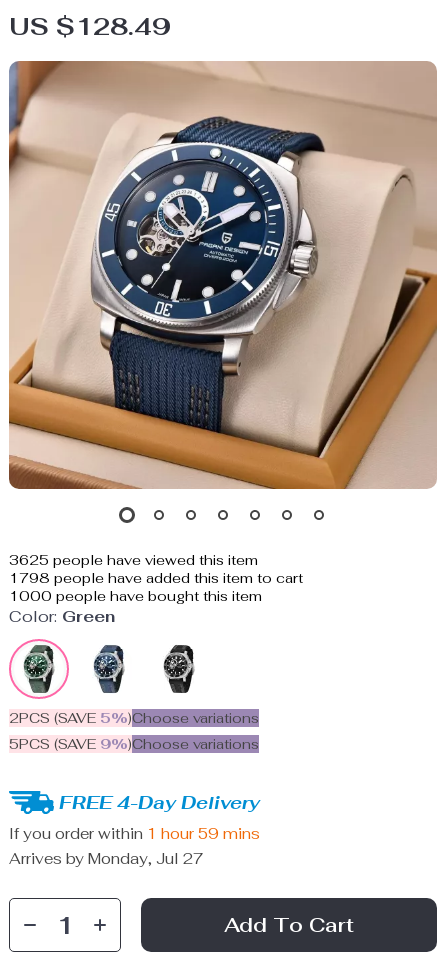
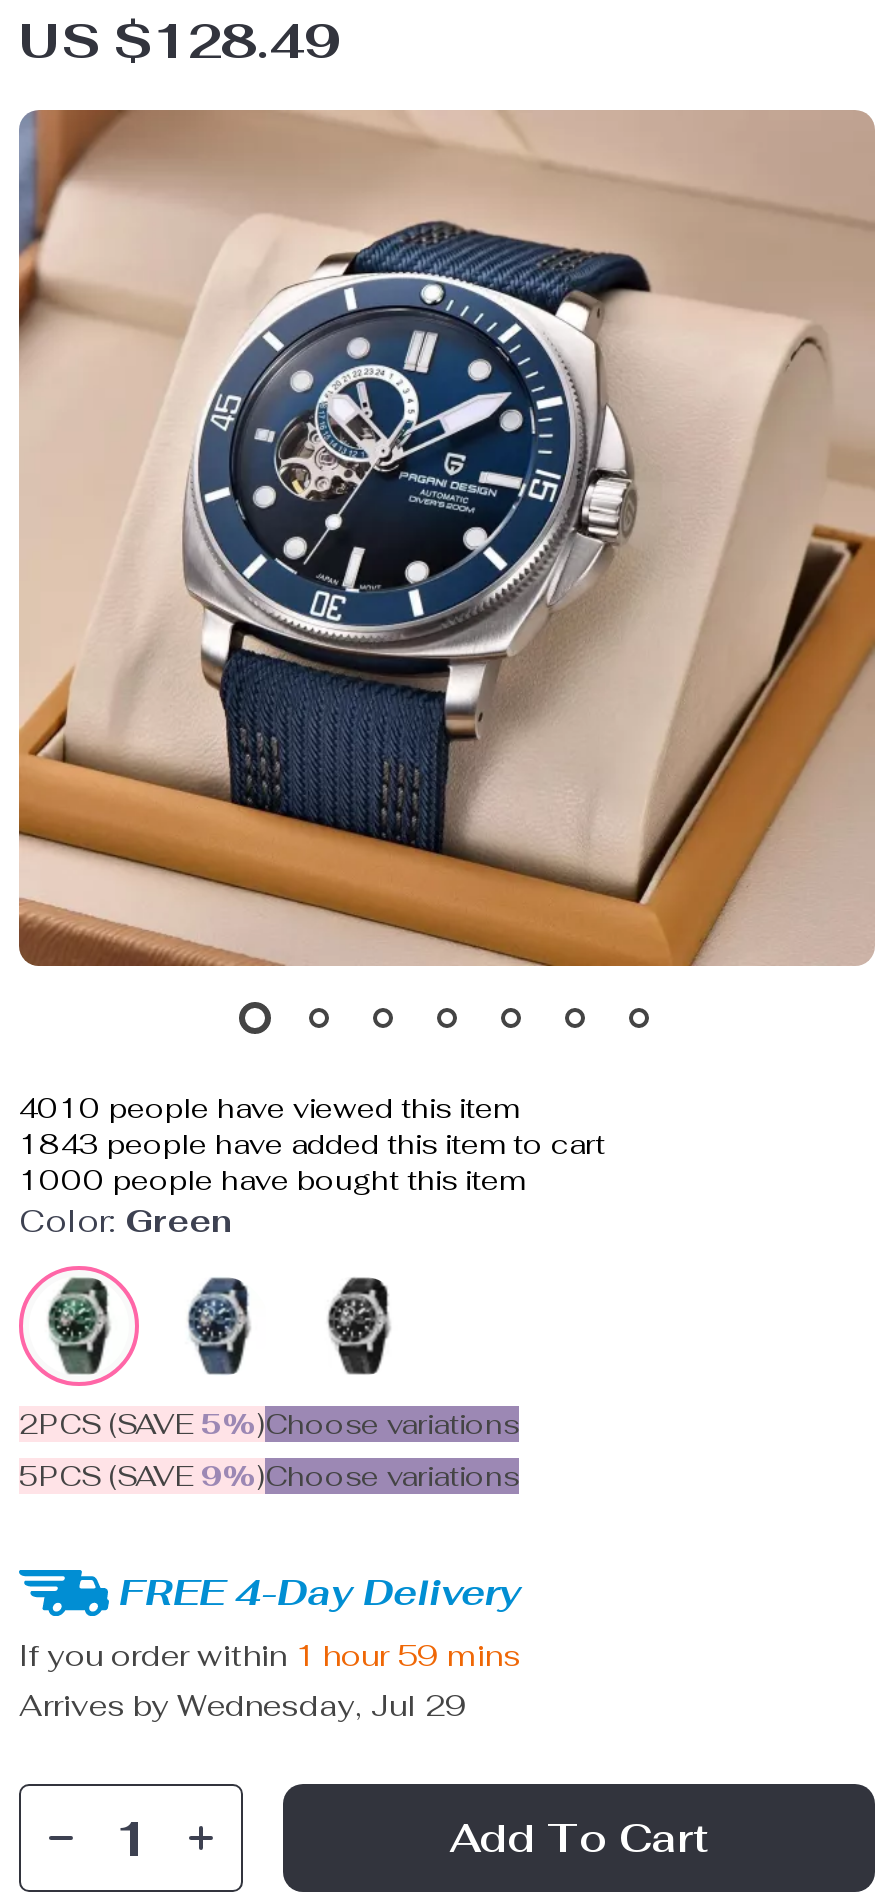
[9,551,258,569] 3625 people have viewed this item -> [19,1090,519,1126] 4010 people have viewed this item
[9,569,303,587] 1798 people have added this item to cart -> [19,1126,605,1162] 1843 people have added this item to cart
[9,849,204,868] Arrives by Monday, Jul 27 -> [19,1686,467,1724] Arrives by Wednesday, Jul 29

